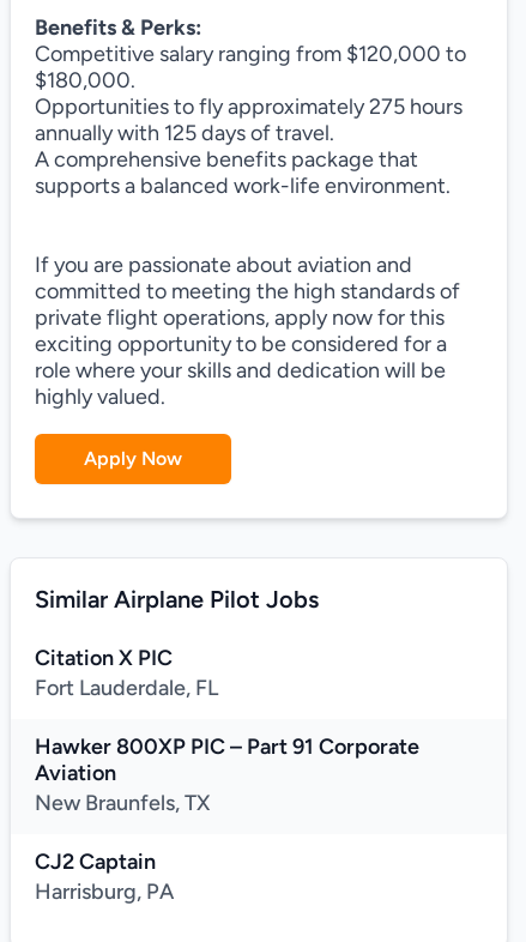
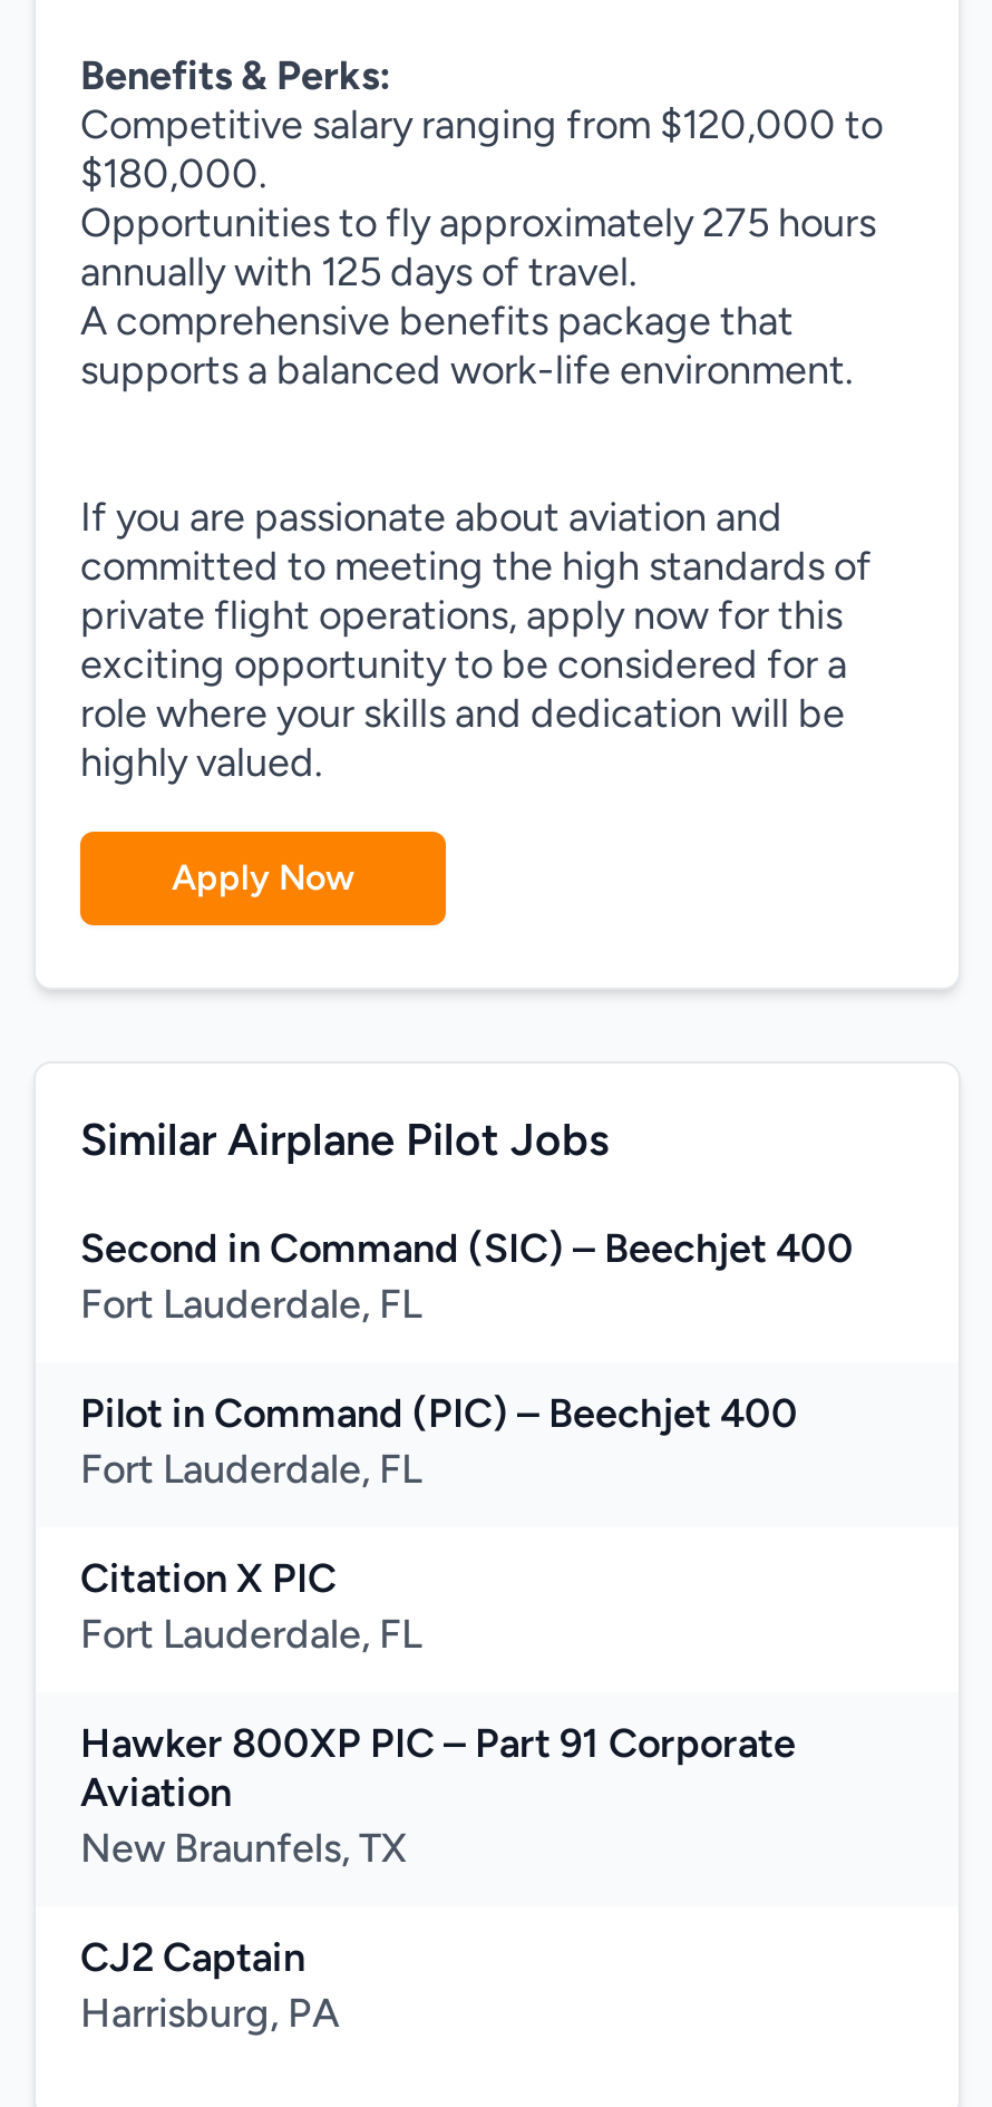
none -> [80,1224,854,1494] Second in Command (SIC) – Beechjet 400 | Fort Lauderdale, FL | Pilot in Command (PIC) – Beechjet 400 | Fort Lauderdale, FL

